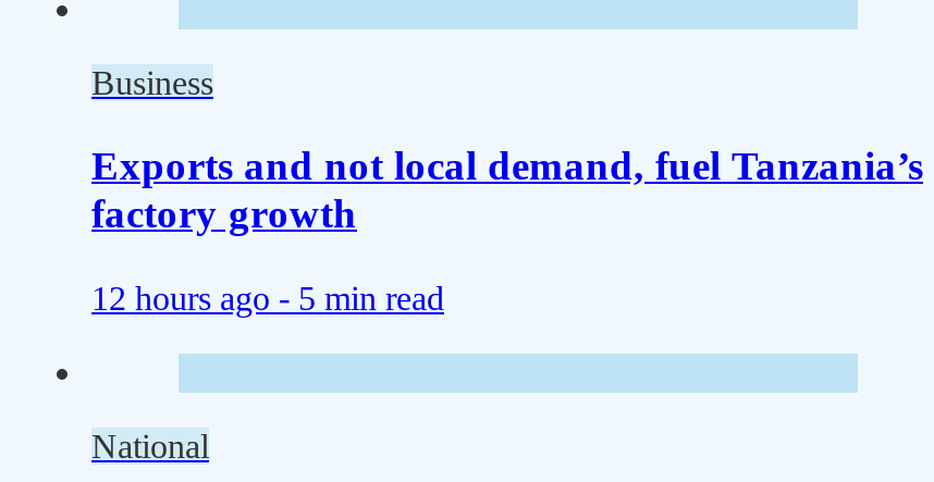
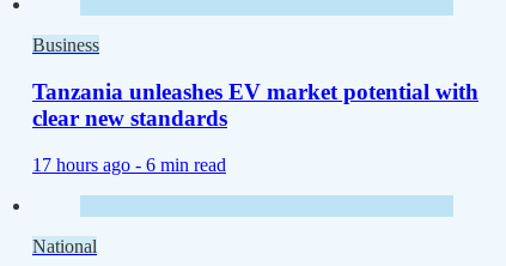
[91,144,923,237] Exports and not local demand, fuel Tanzania’s | factory growth -> [32,79,478,131] Tanzania unleashes EV market potential with | clear new standards
[91,280,444,317] 12 hours ago - 5 min read -> [32,154,226,175] 17 hours ago - 6 min read

